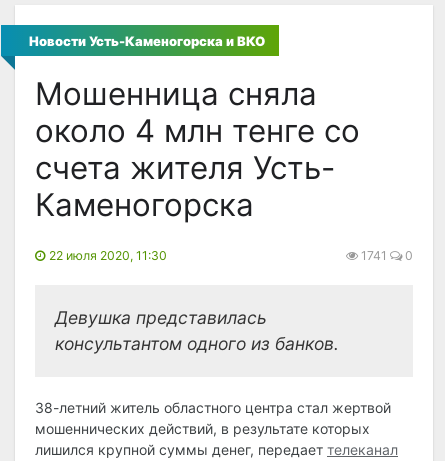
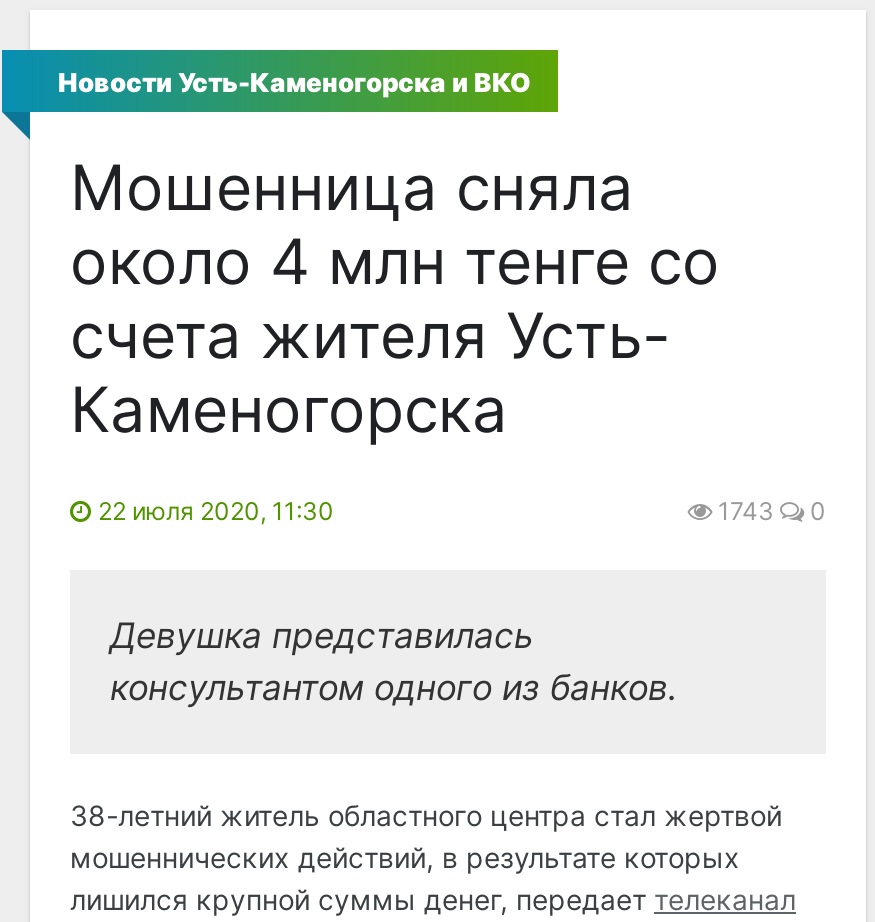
[358,248,413,263] 1741 0 -> [712,496,826,526] 1743 0

